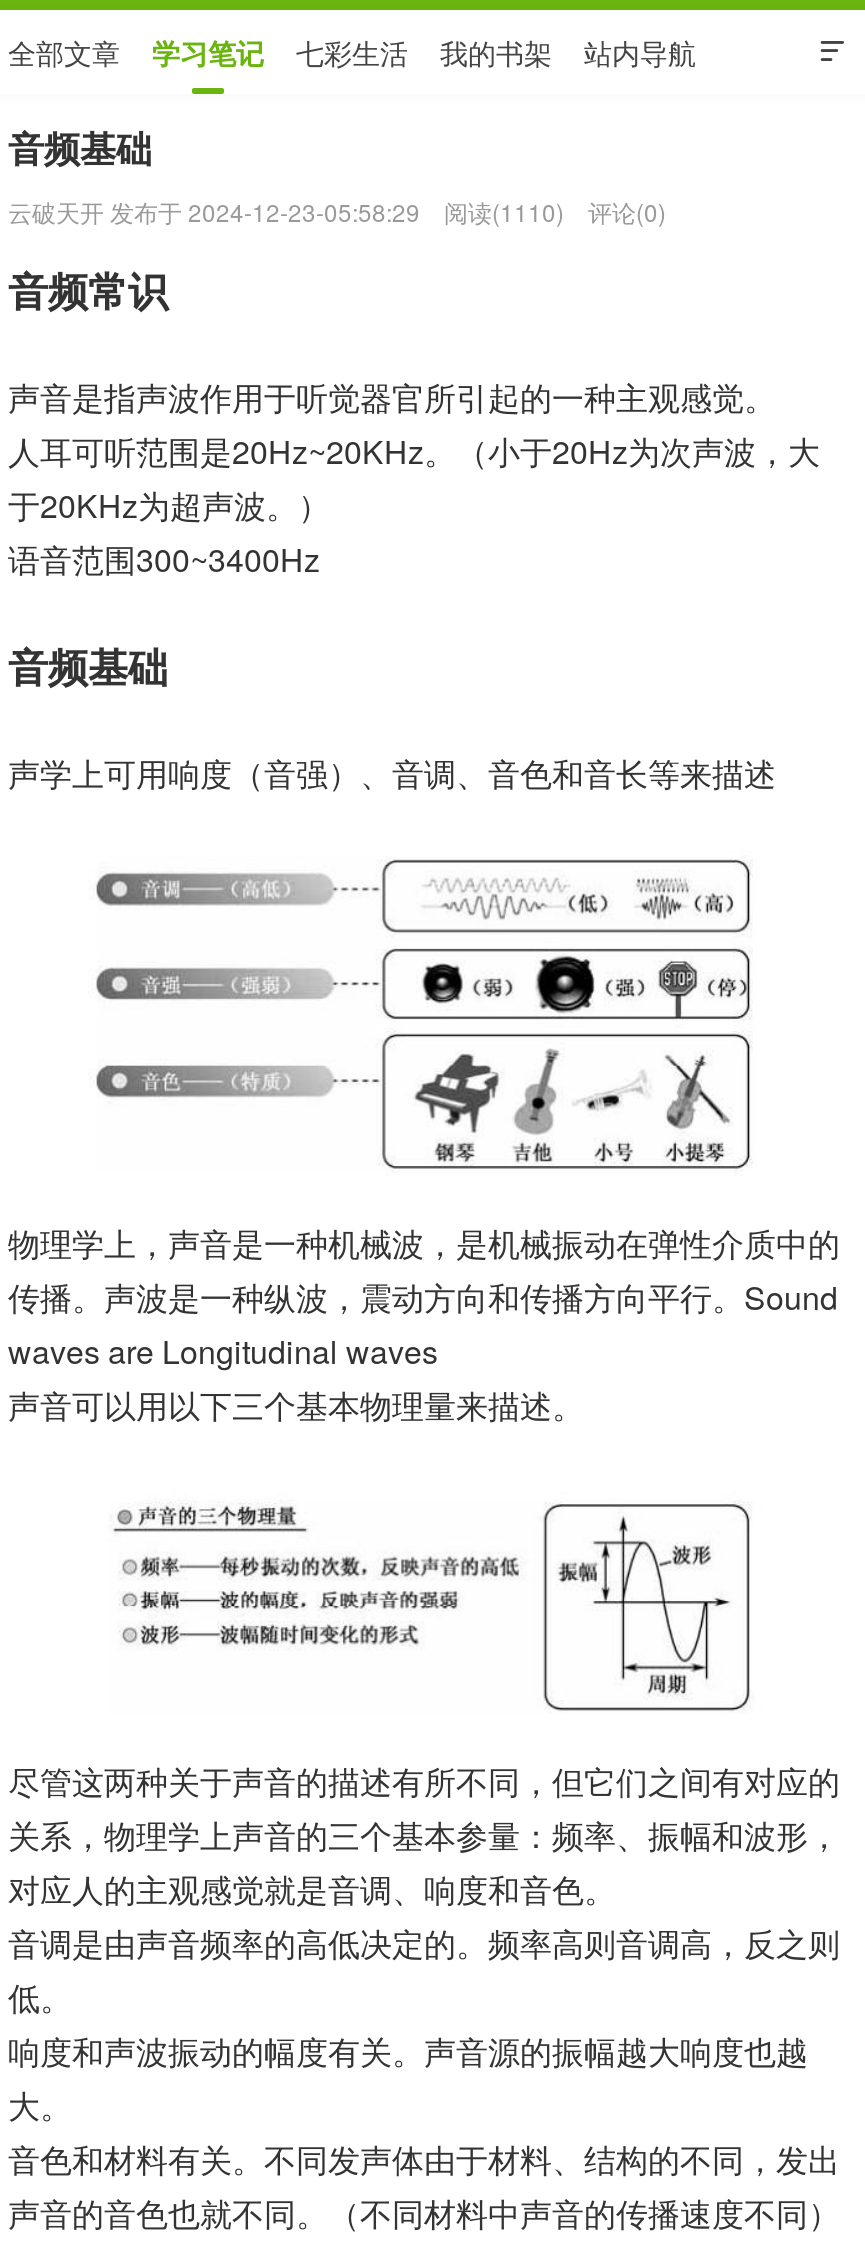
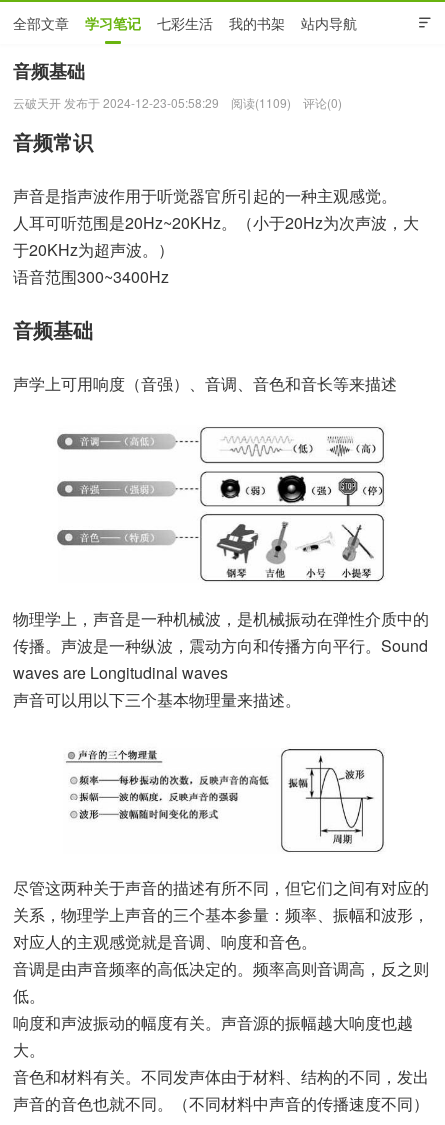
[8,194,666,228] 云破天开 发布于 2024-12-23-05:58:29 阅读(1110) 评论(0) -> [13,94,342,111] 云破天开 发布于 2024-12-23-05:58:29 阅读(1109) 评论(0)

